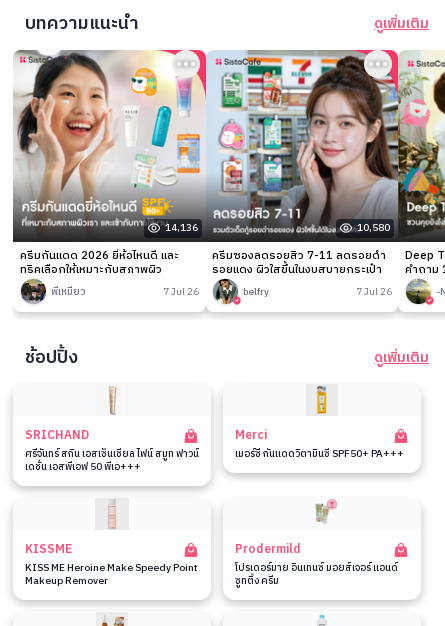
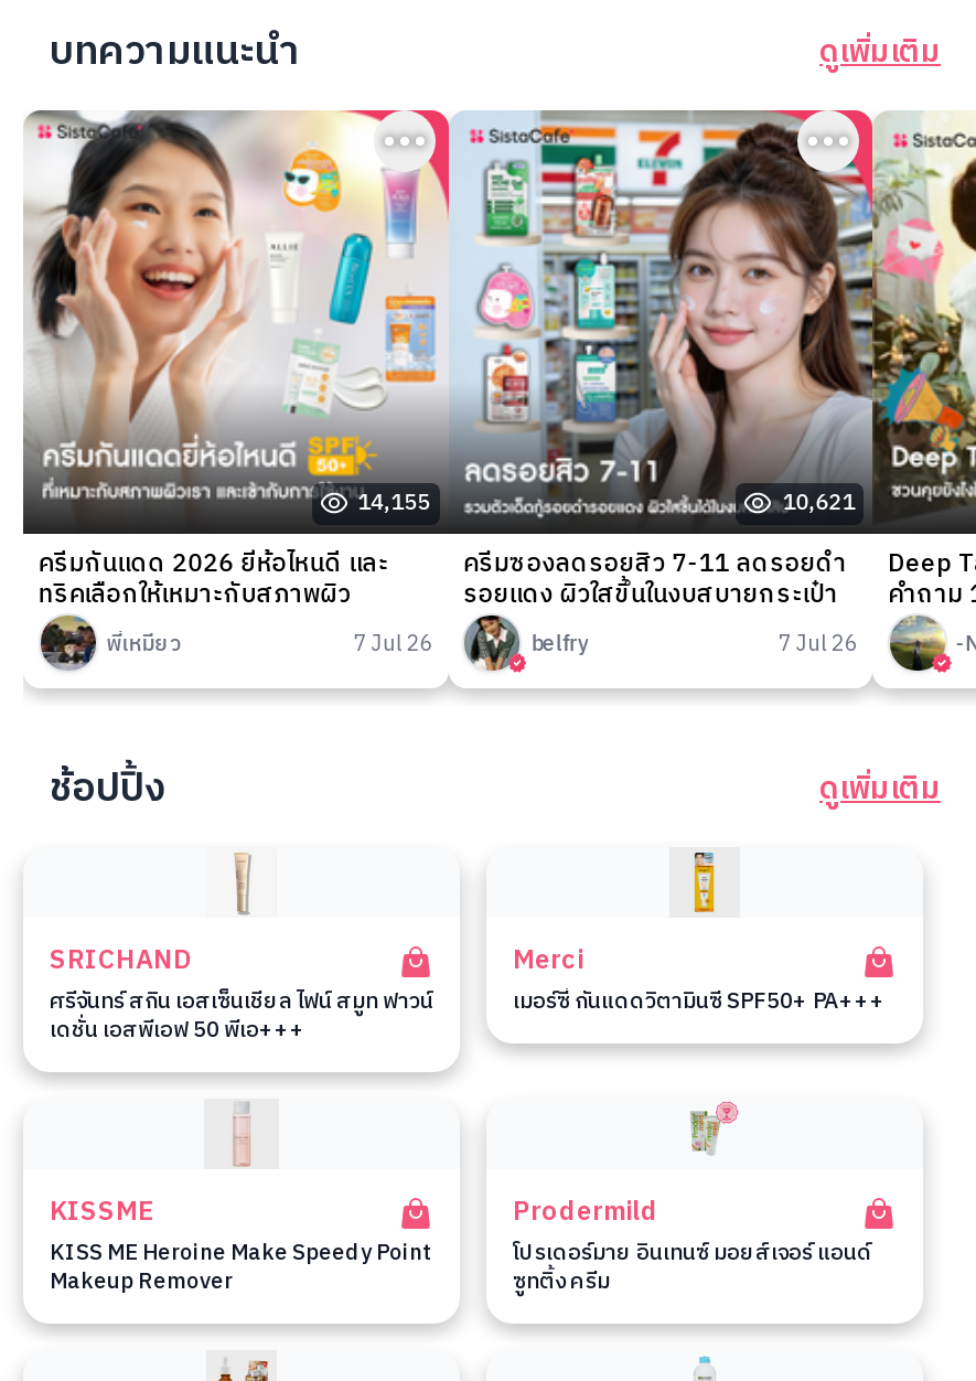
[165,220,198,236] 14,136 -> [358,486,430,522] 14,155
[357,220,390,236] 10,580 -> [782,486,855,522] 10,621

